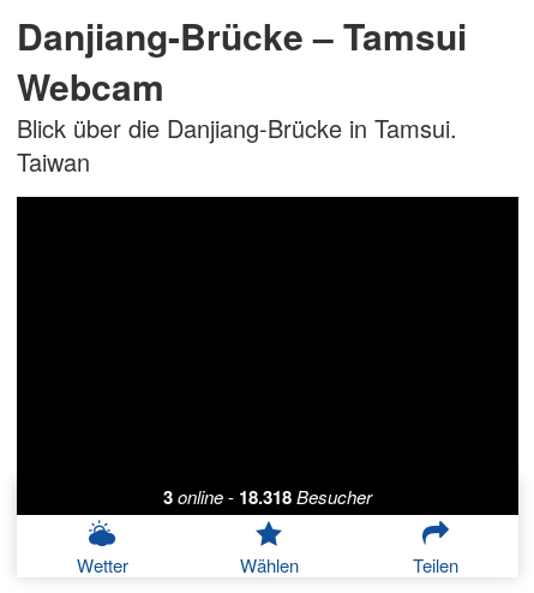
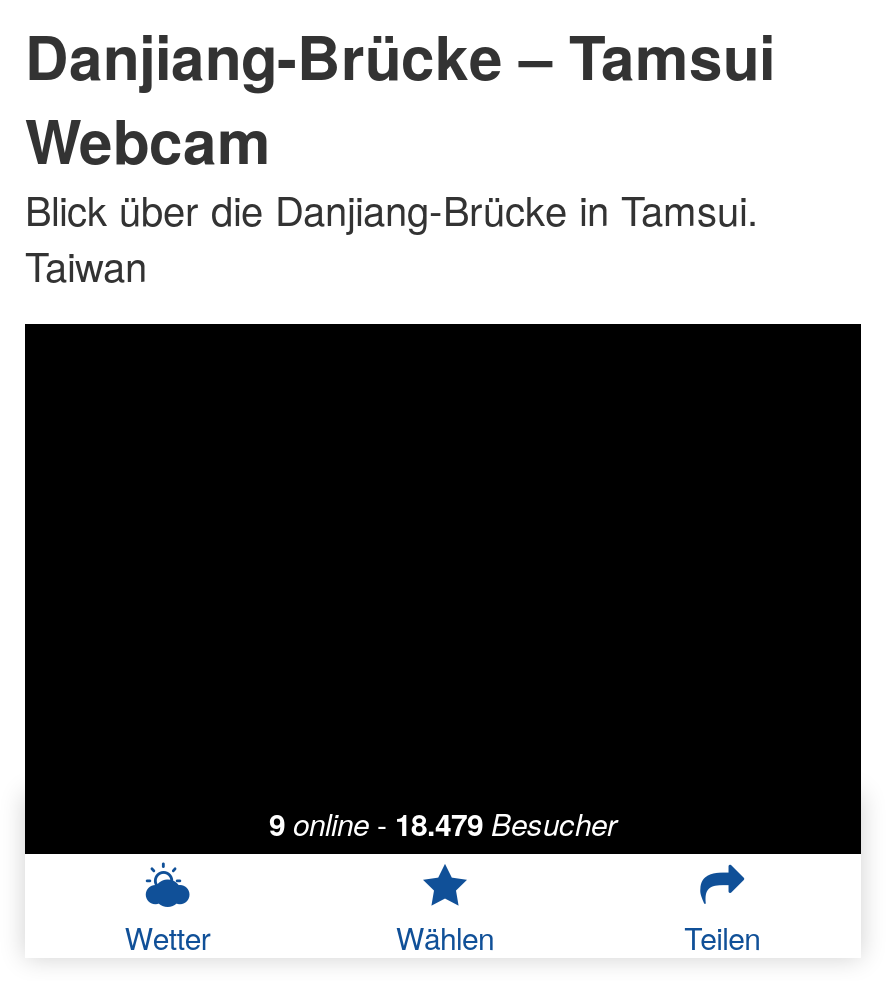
[163,484,372,510] 3 online - 18.318 Besucher -> [269,802,617,846] 9 online - 18.479 Besucher

